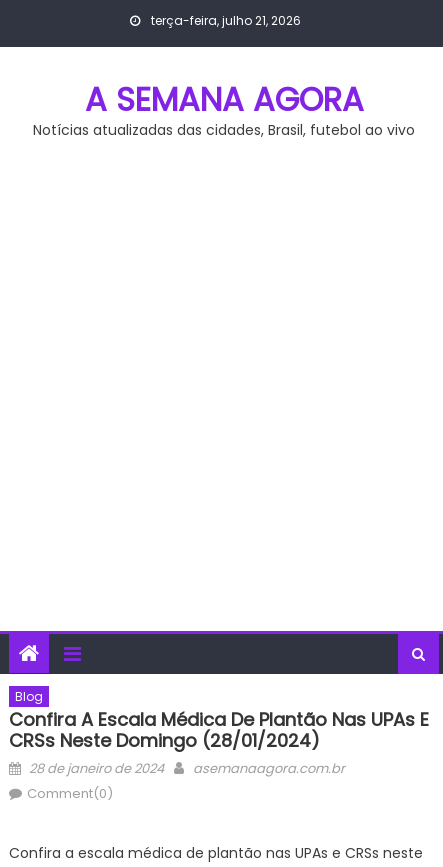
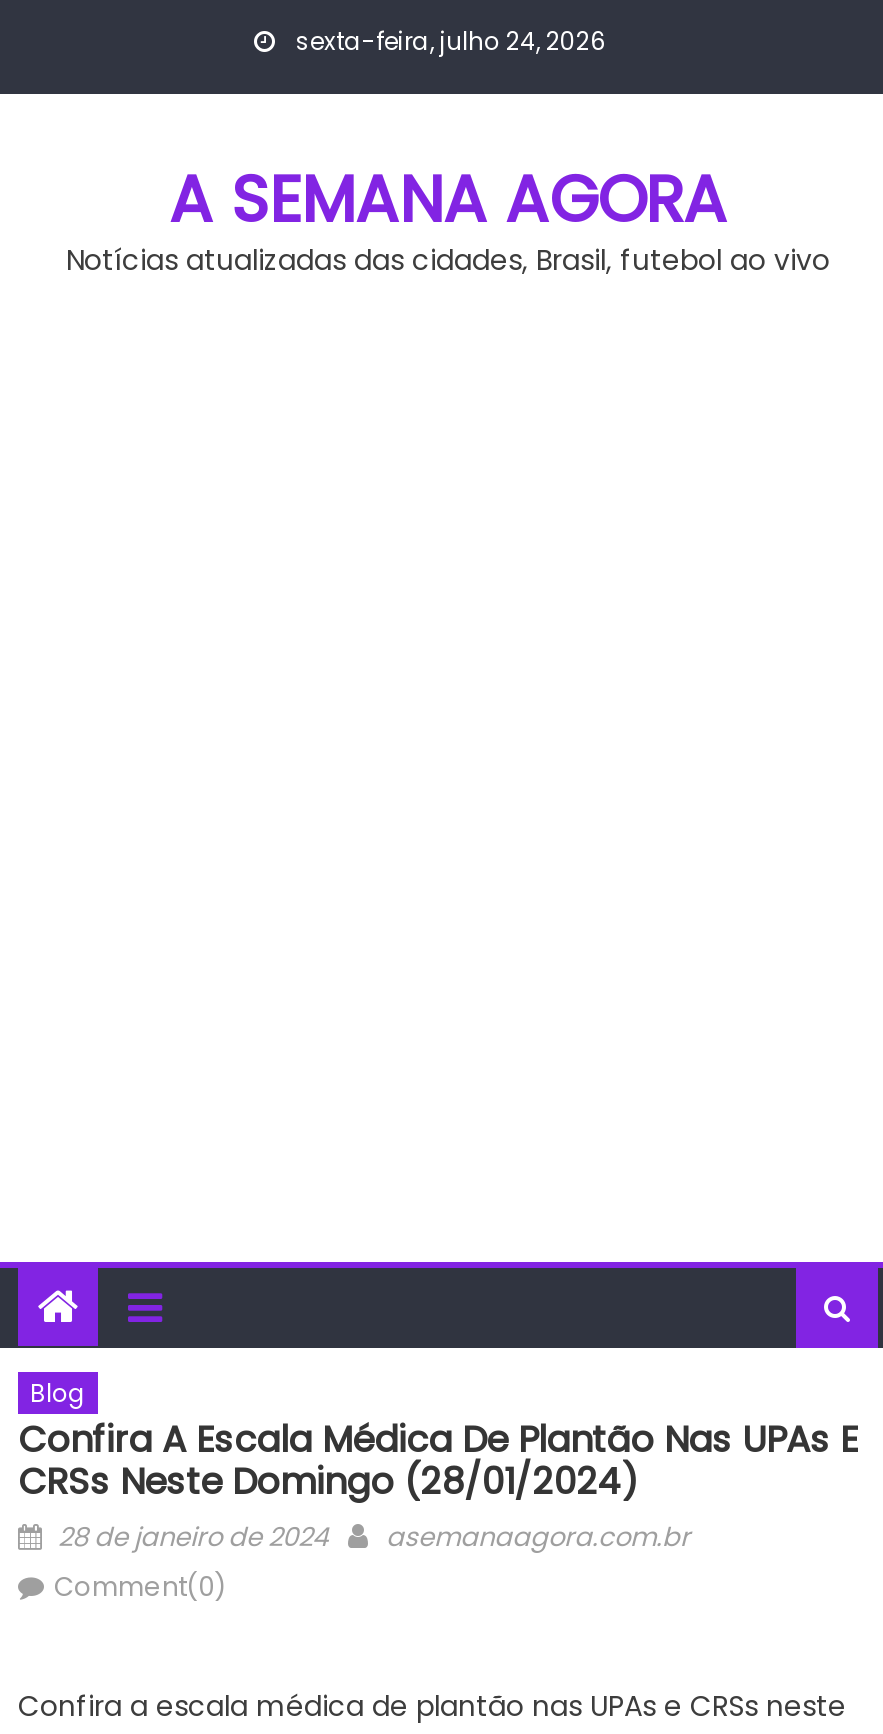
[147,12,300,29] terça-feira, julho 21, 2026 -> [290,24,606,58] sexta-feira, julho 24, 2026

